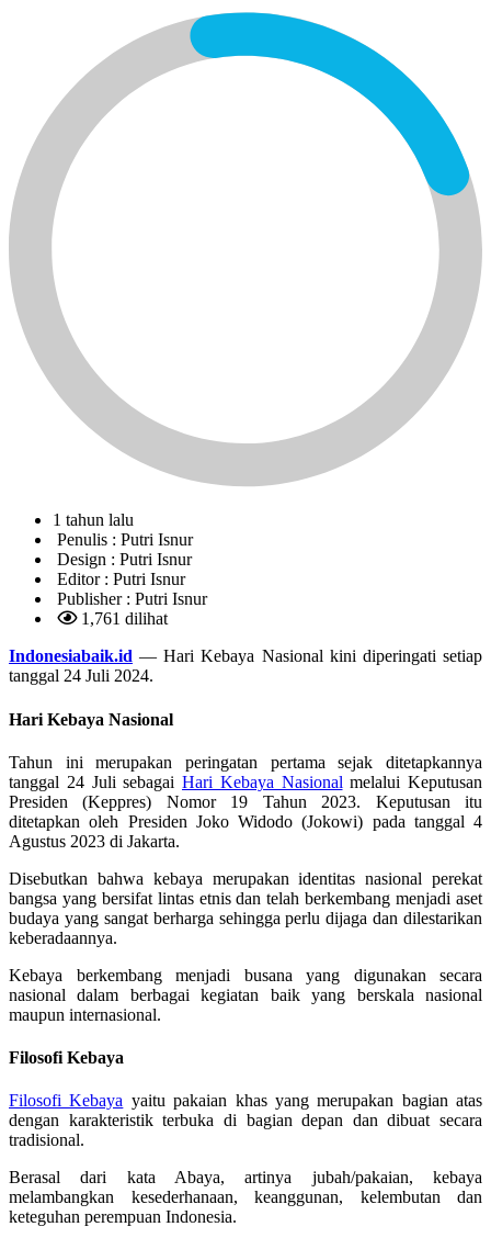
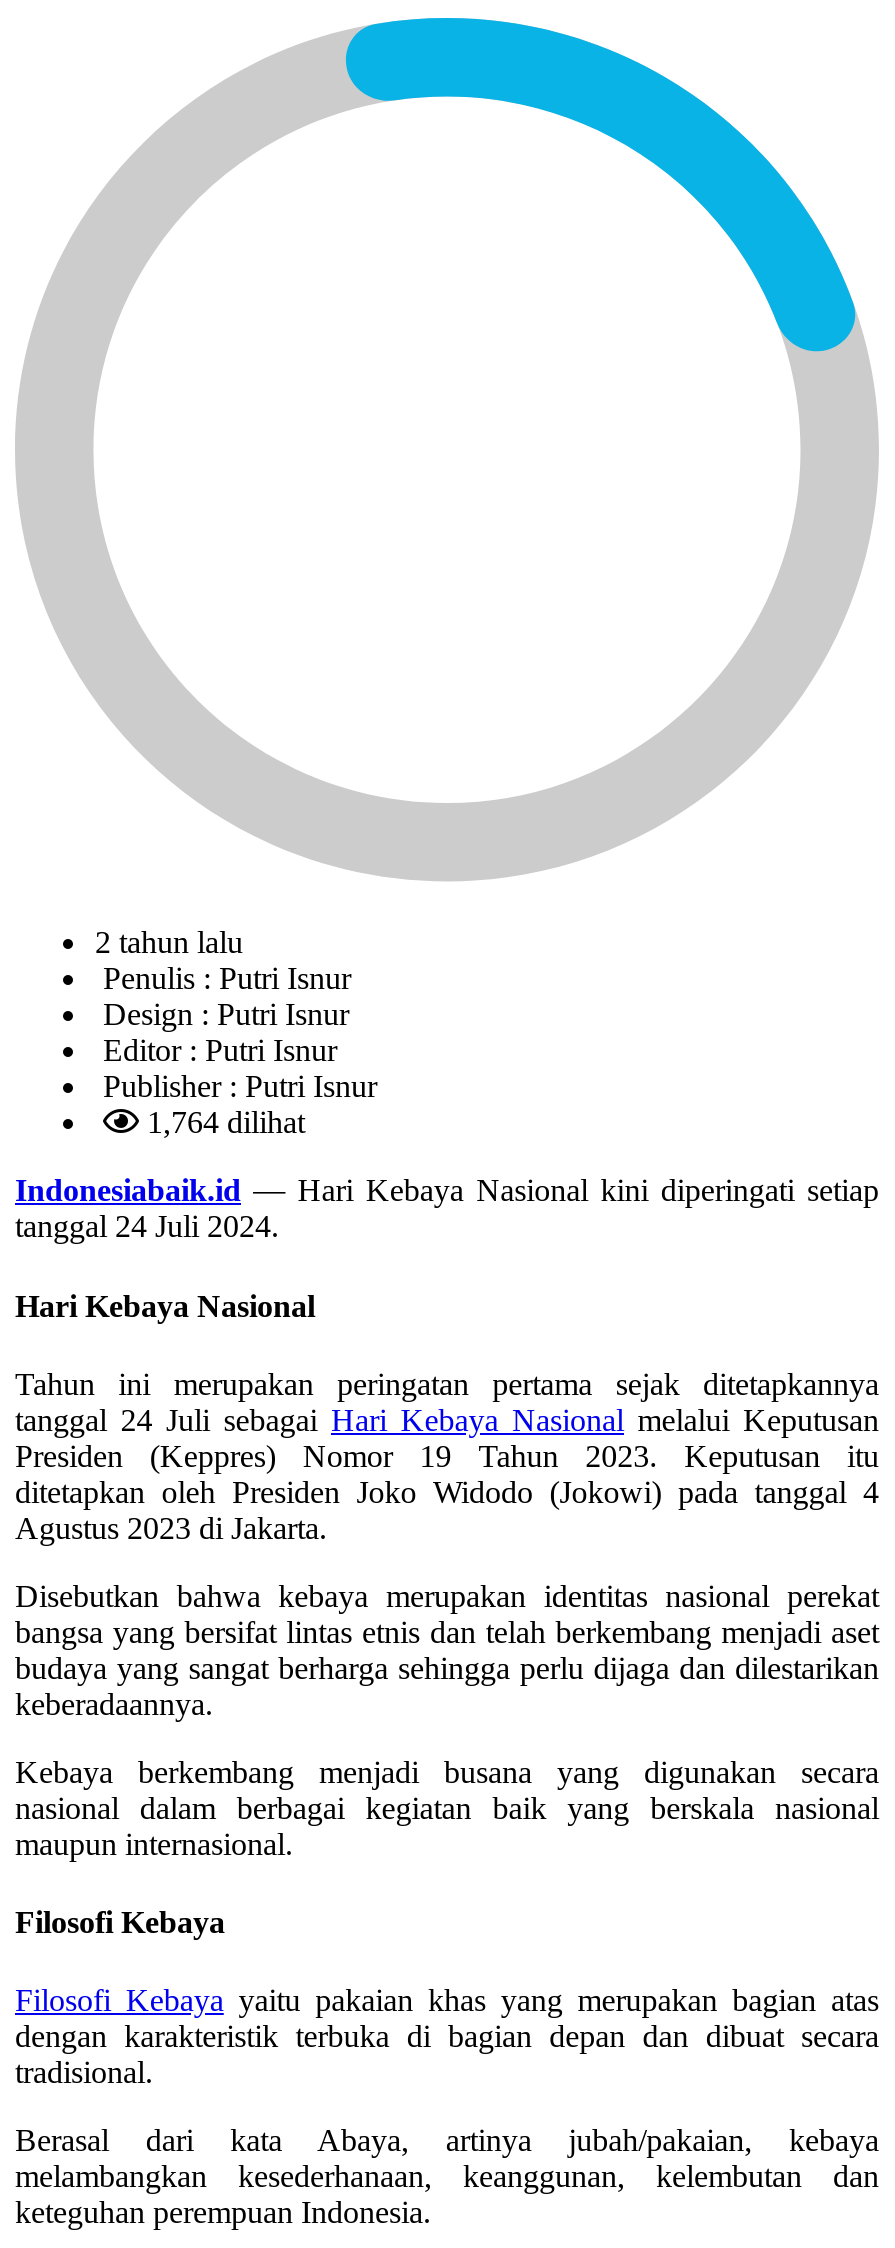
[53,511,134,529] 1 tahun lalu -> [95,926,243,960] 2 tahun lalu
[77,609,168,628] 1,761 dilihat -> [139,1106,305,1140] 1,764 dilihat

